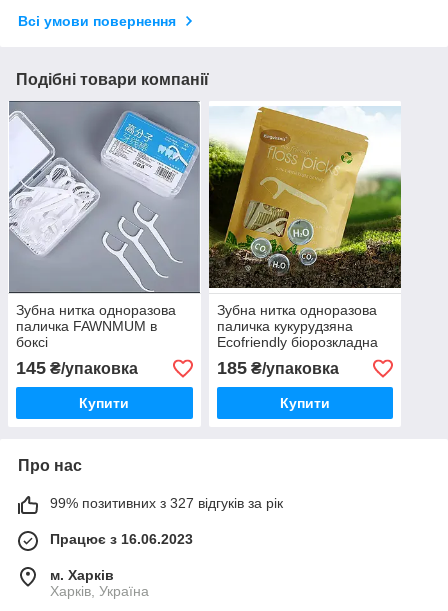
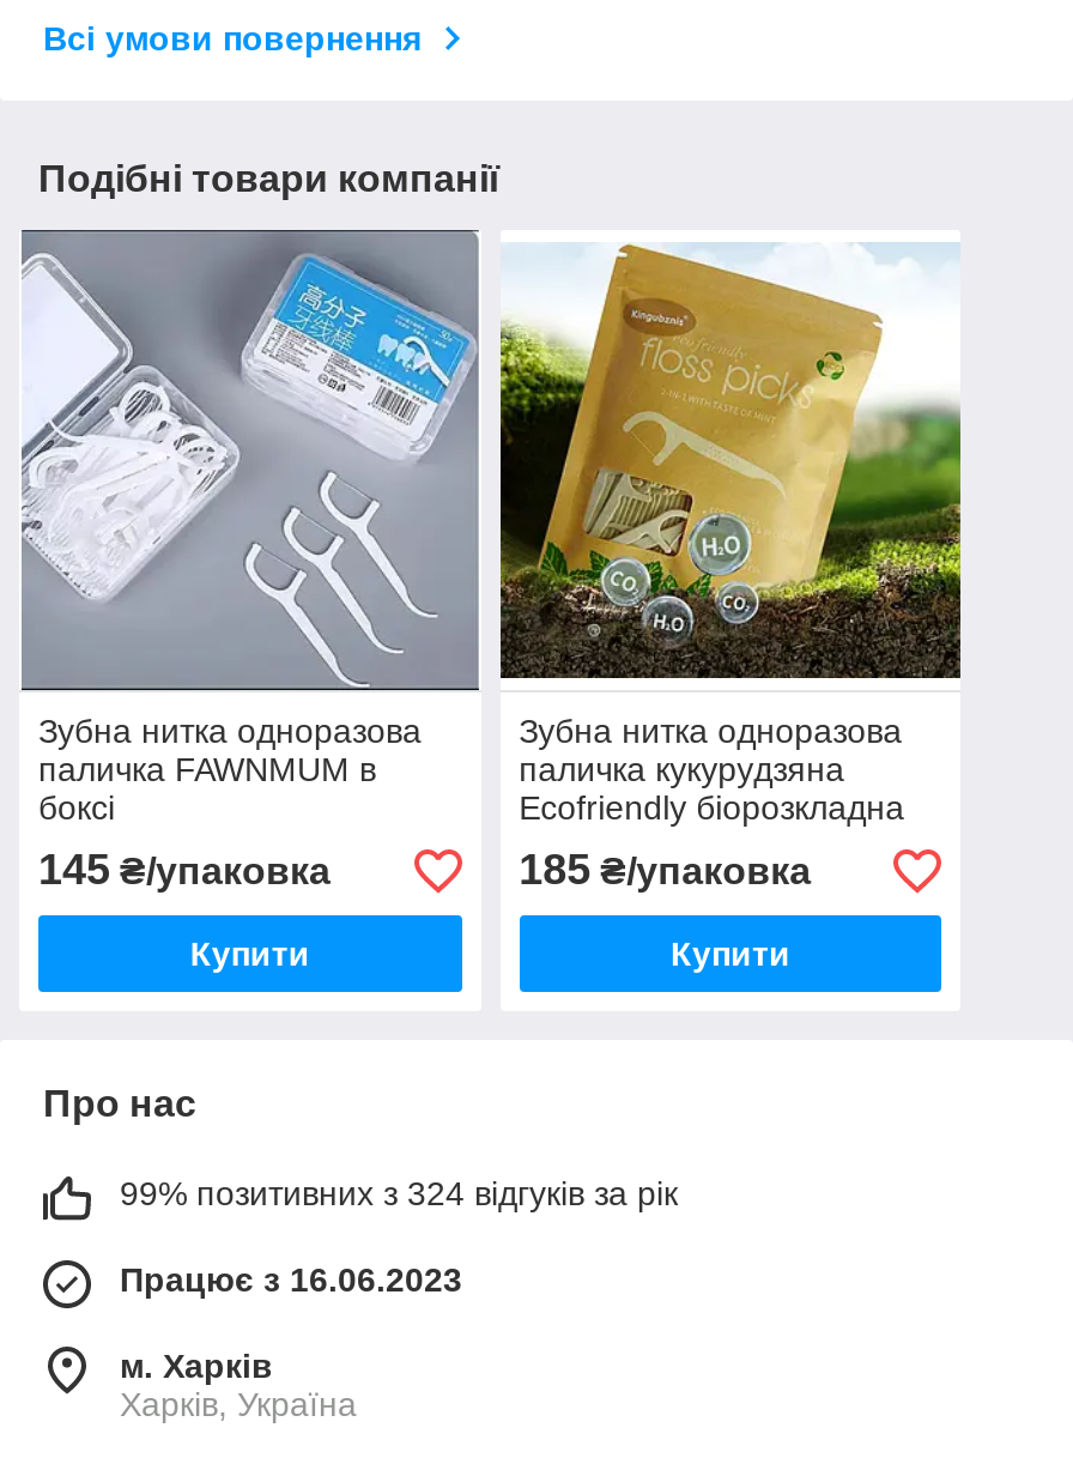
[50,495,283,511] 99% позитивних з 327 відгуків за рік -> [120,1175,678,1214] 99% позитивних з 324 відгуків за рік

